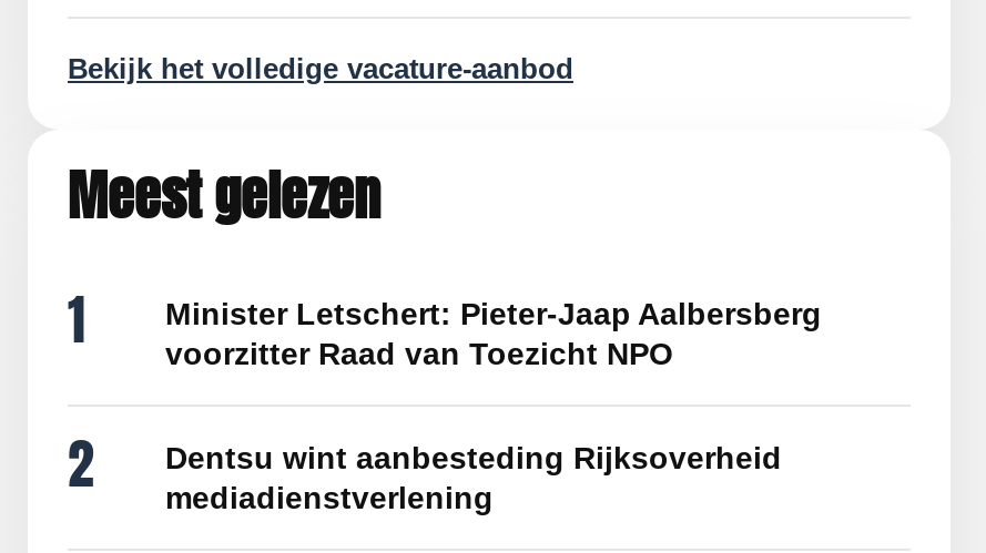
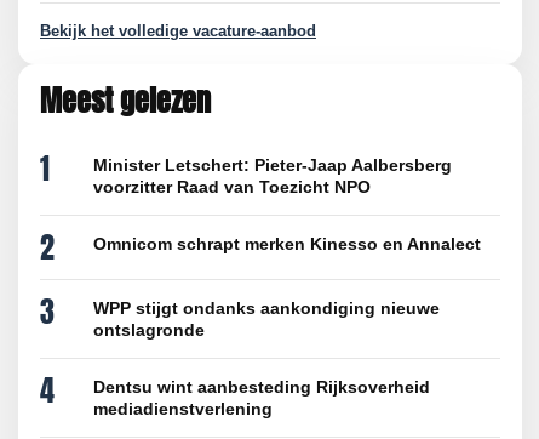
none -> [40,234,481,412] Omnicom schrapt merken Kinesso en Annalect | 3 | WPP stijgt ondanks aankondiging nieuwe | ontslagronde | 4

